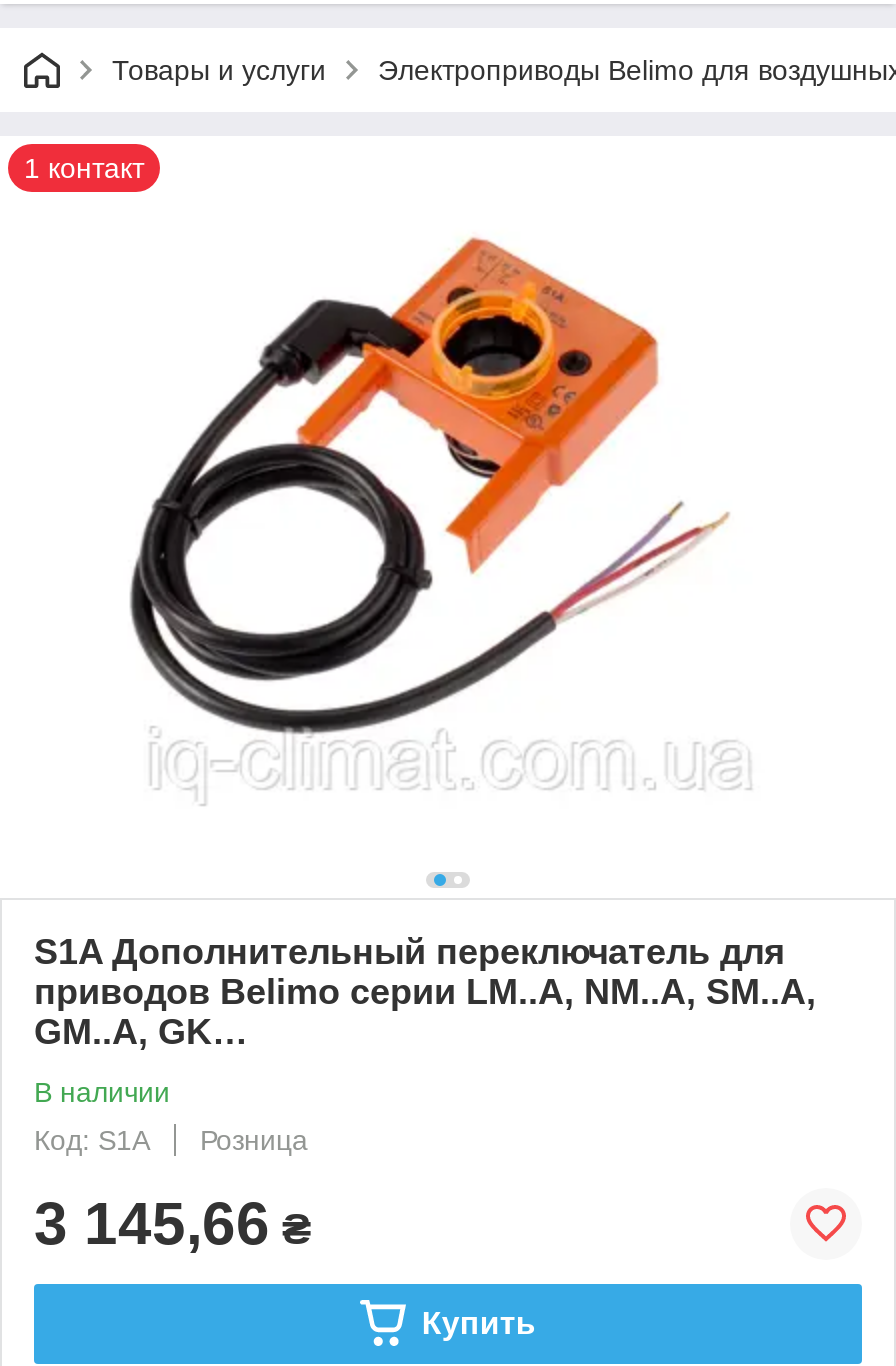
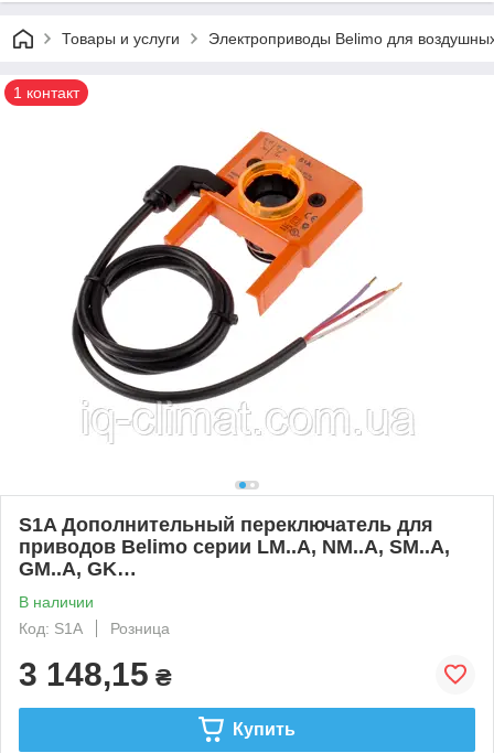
[34,1190,312,1256] 3 145,66 ₴ -> [19,656,172,692] 3 148,15 ₴

